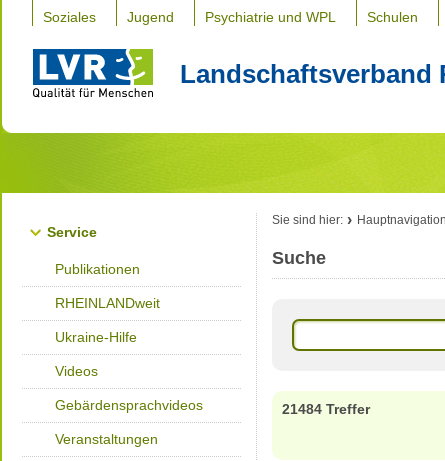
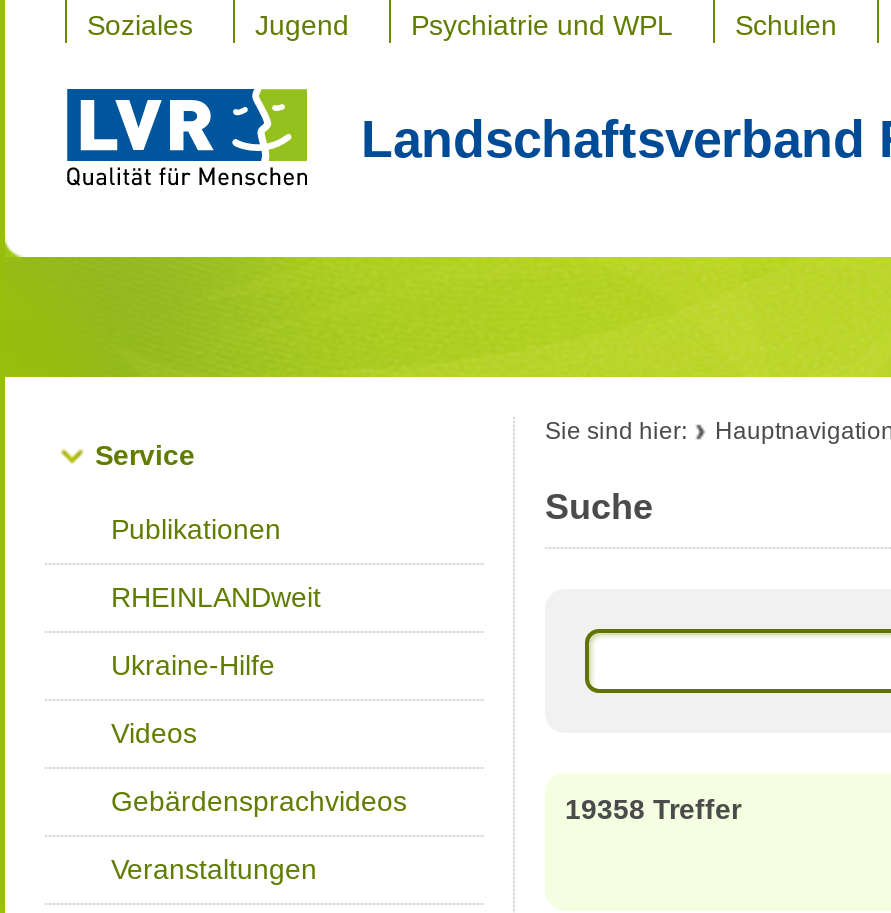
[282,401,370,417] 21484 Treffer -> [565,793,741,825] 19358 Treffer

